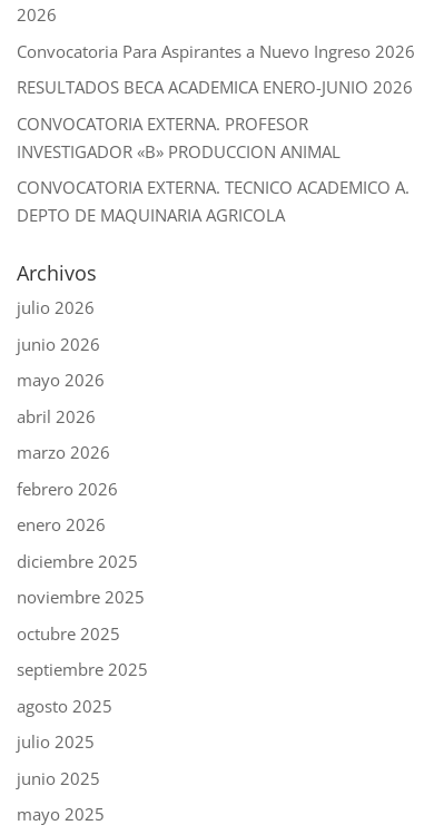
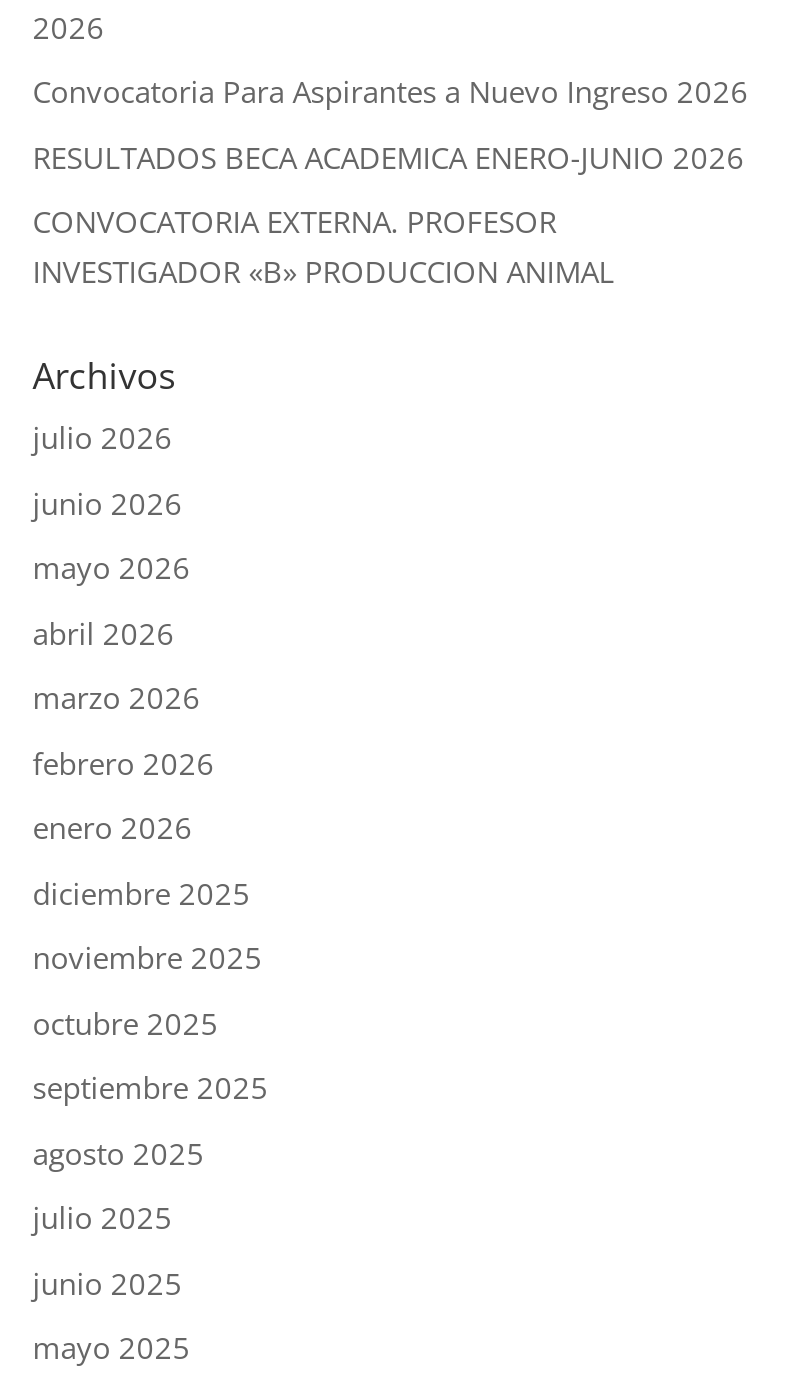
[16,176,409,226] CONVOCATORIA EXTERNA. TECNICO ACADEMICO A. | DEPTO DE MAQUINARIA AGRICOLA -> none

